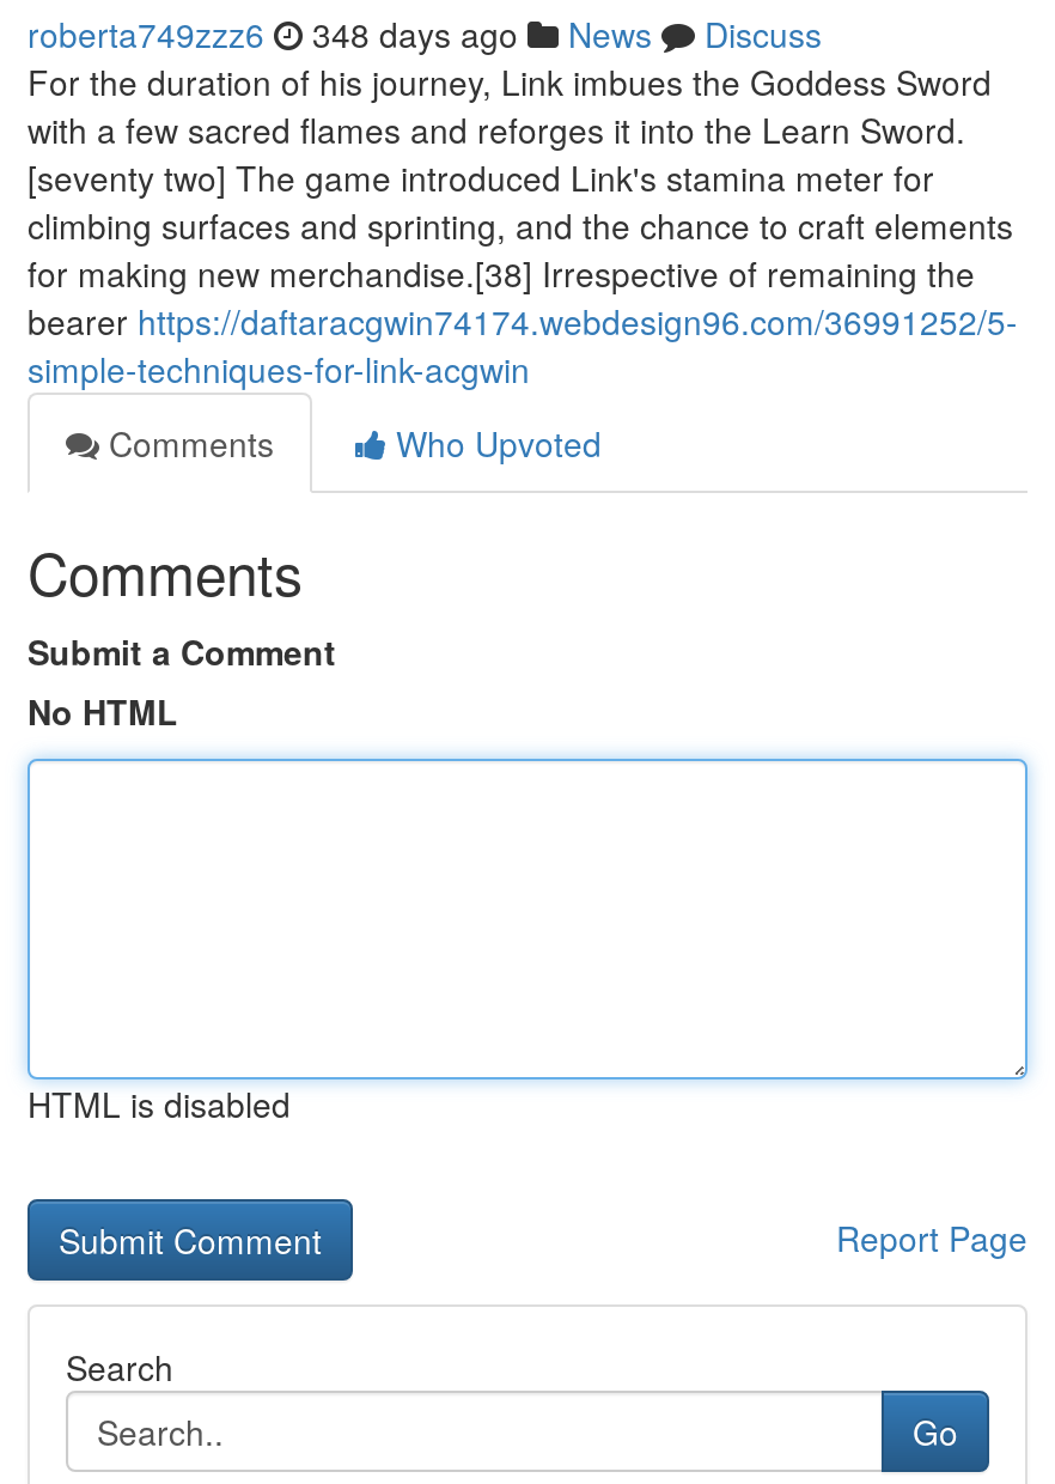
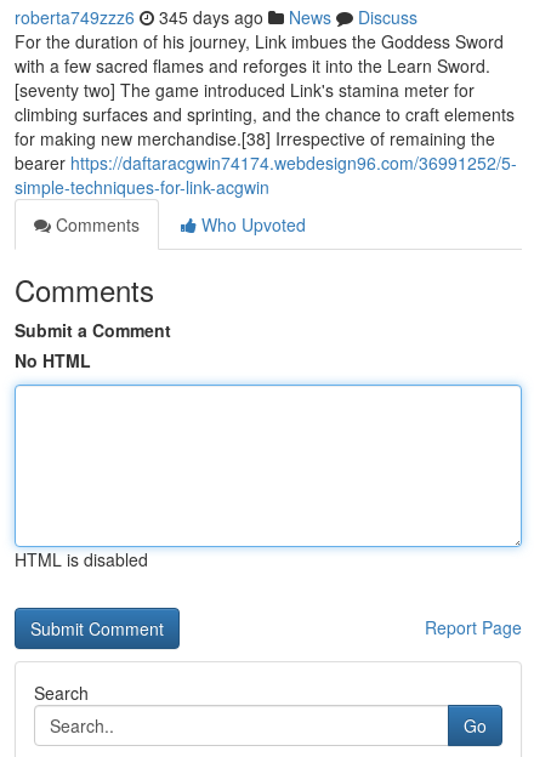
[28,10,822,57] roberta749zzz6 348 days ago News Discuss -> [15,5,417,29] roberta749zzz6 345 days ago News Discuss

